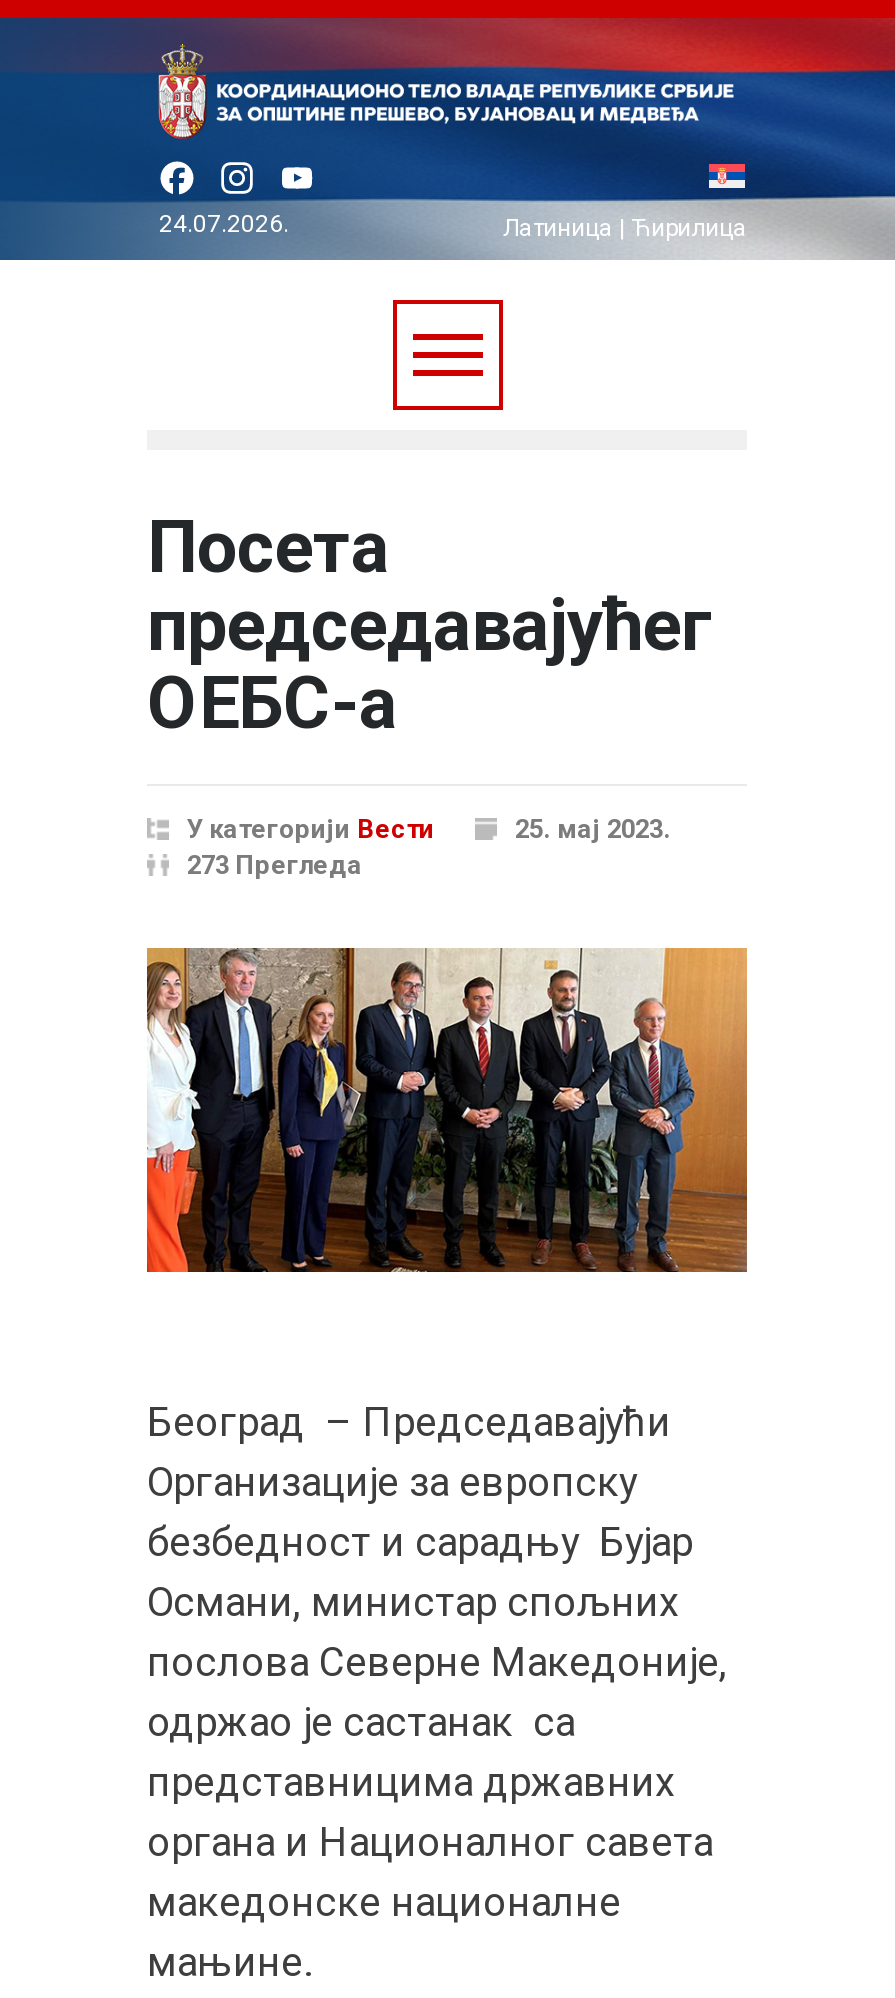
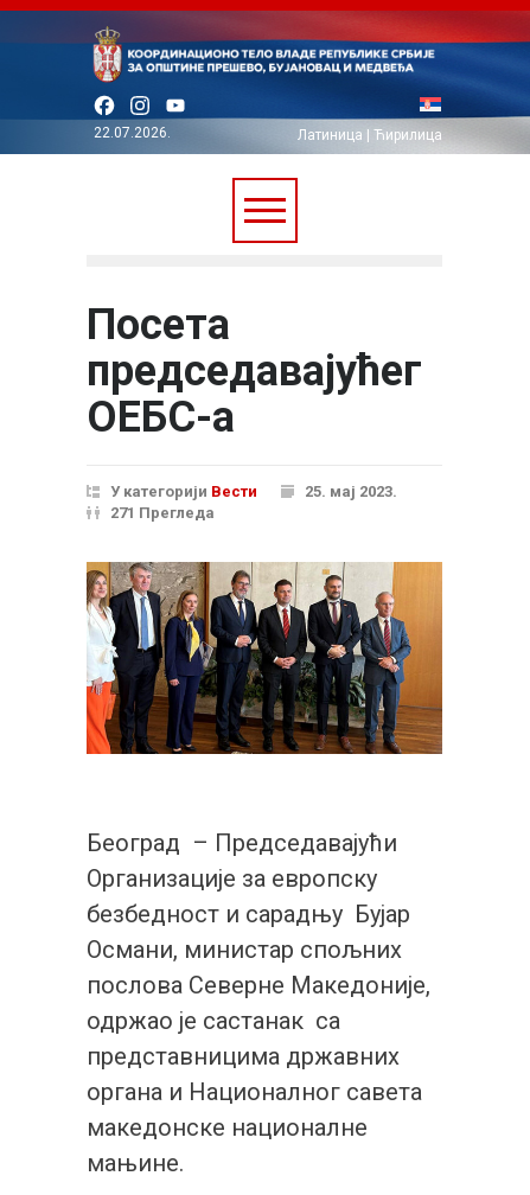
[159,211,289,239] 24.07.2026. -> [94,125,171,141] 22.07.2026.
[187,851,363,881] 273 Прегледа -> [110,504,215,522] 271 Прегледа

